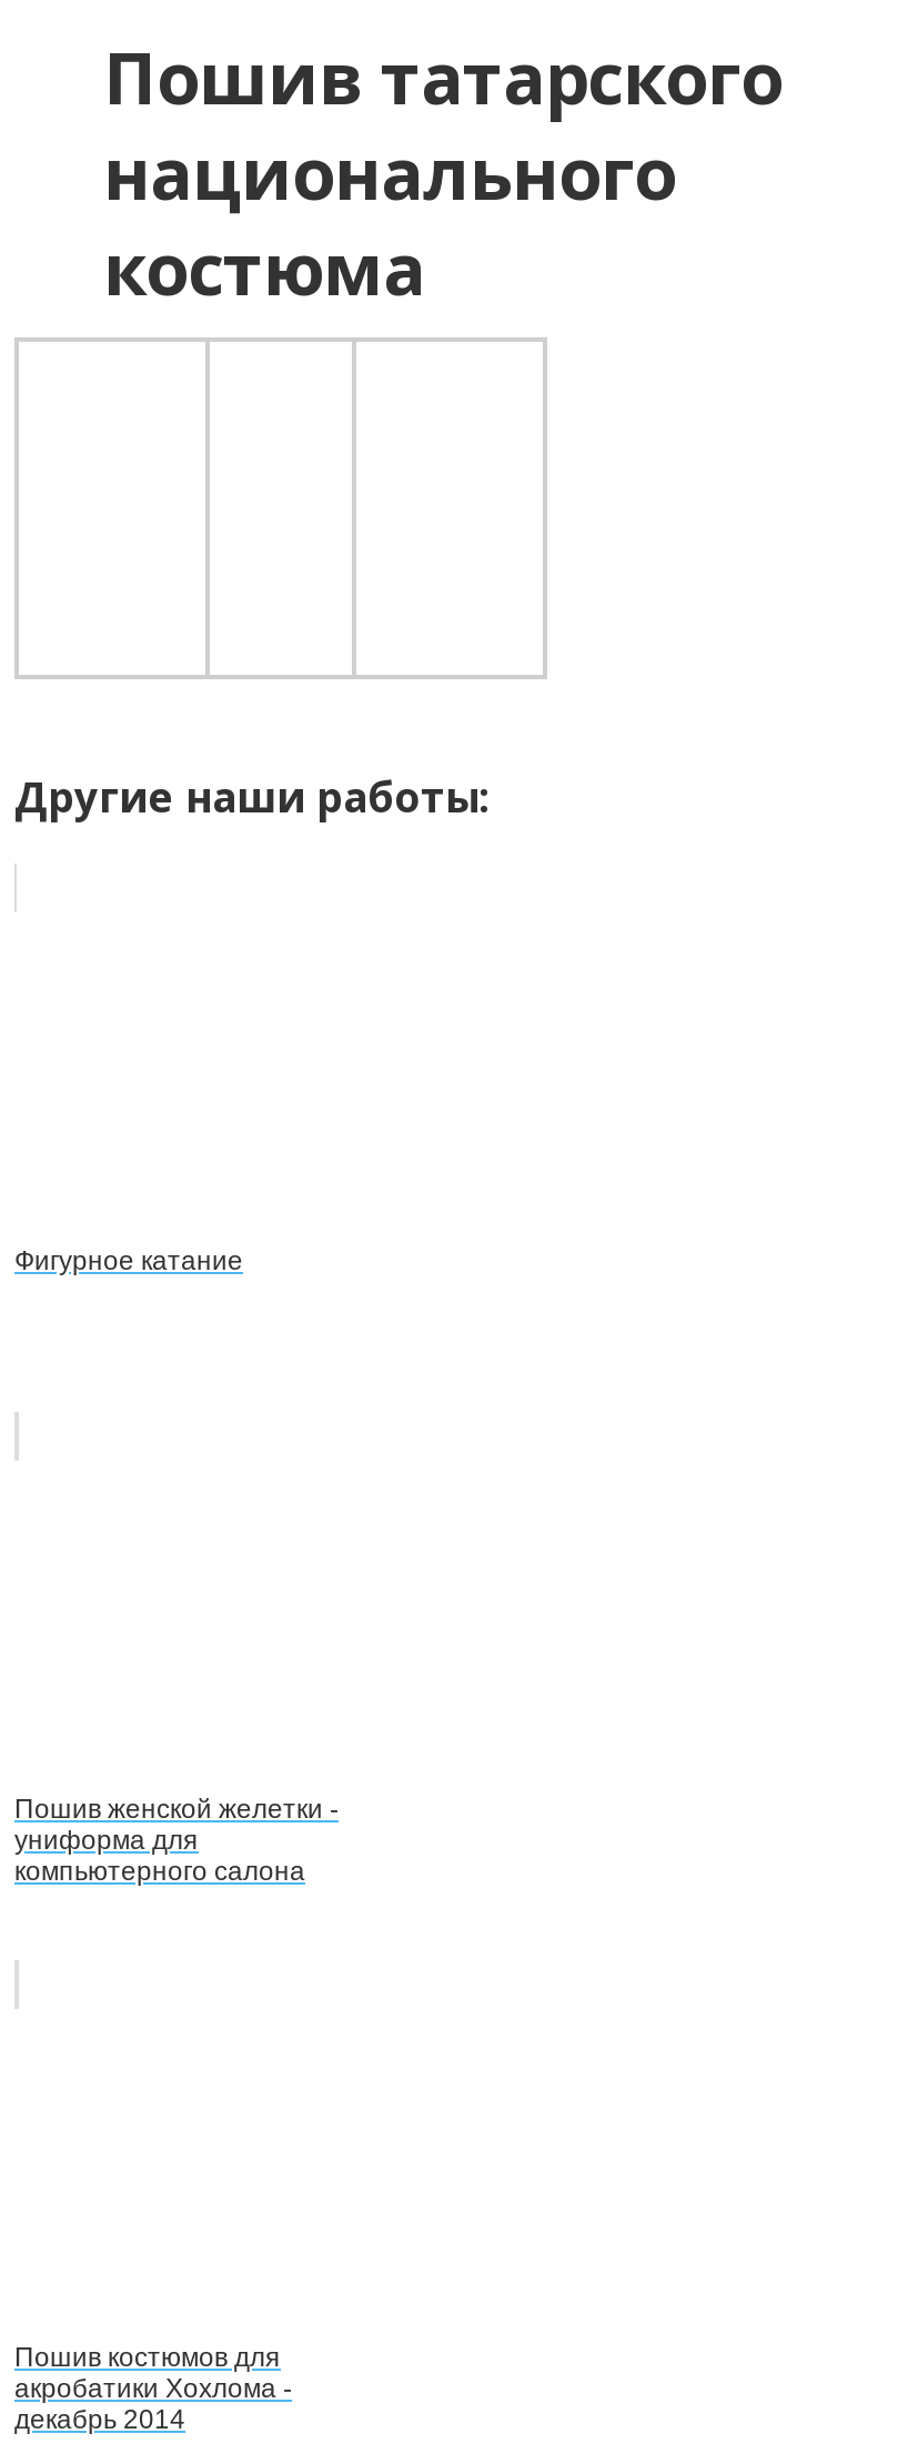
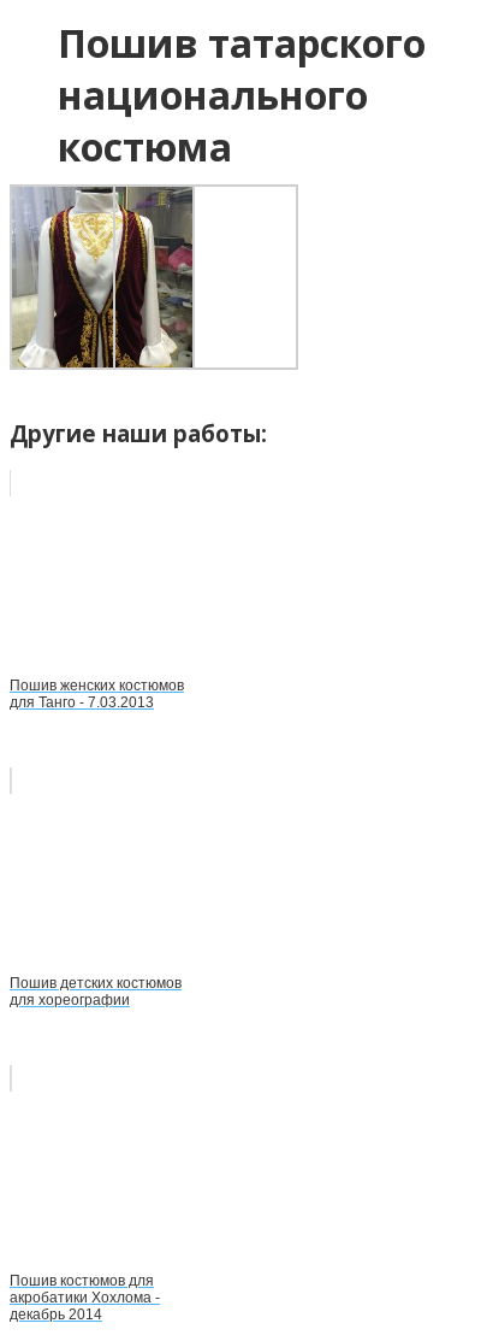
none -> [11,186,194,369] [image]
[14,1246,243,1277] Фигурное катание -> [10,678,184,711] Пошив женских костюмов | для Танго - 7.03.2013
[14,1795,339,1888] Пошив женской желетки - | униформа для | компьютерного салона -> [10,975,182,1009] Пошив детских костюмов | для хореографии

